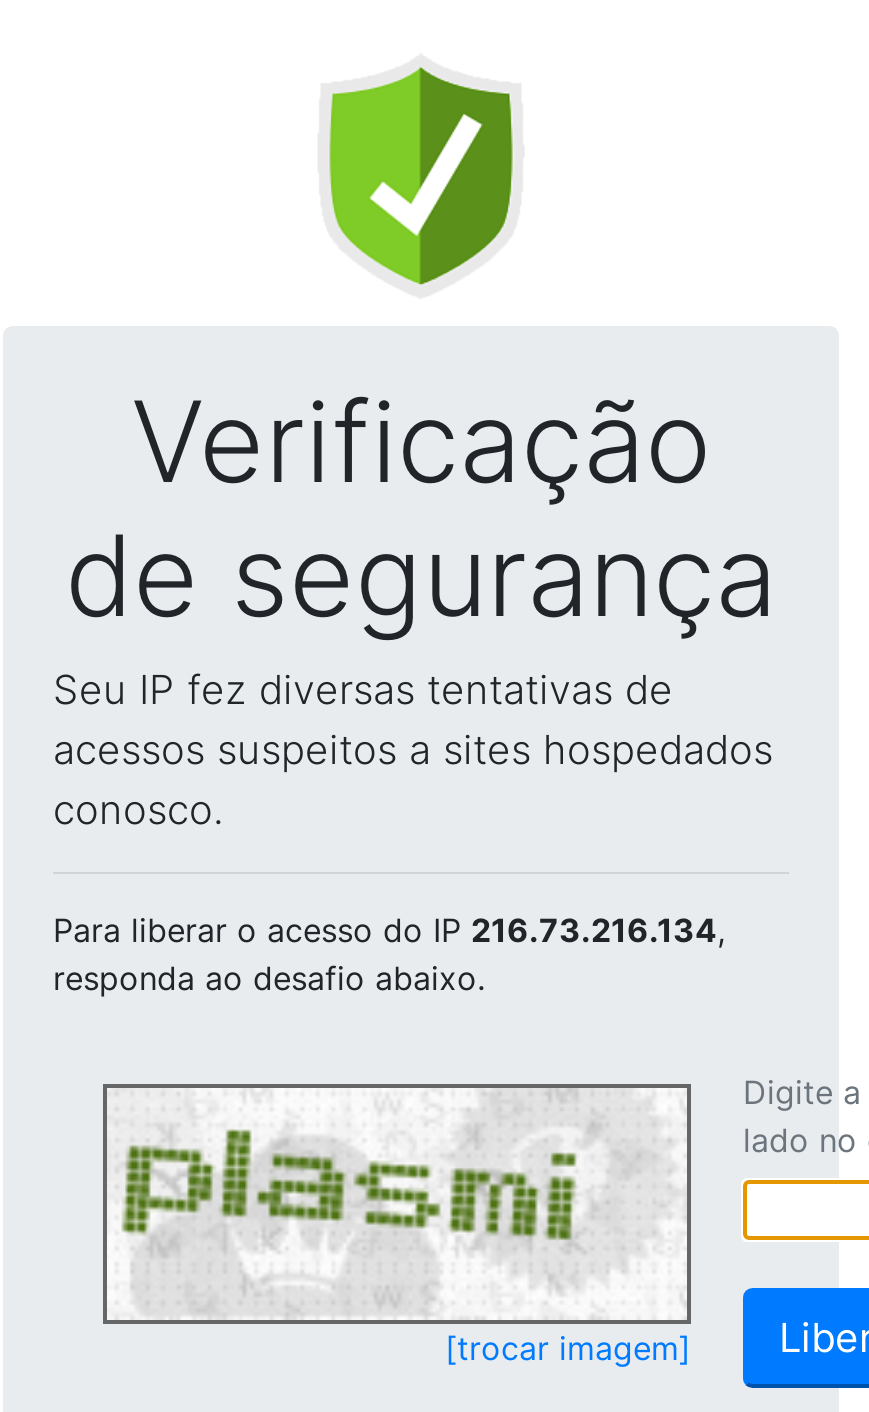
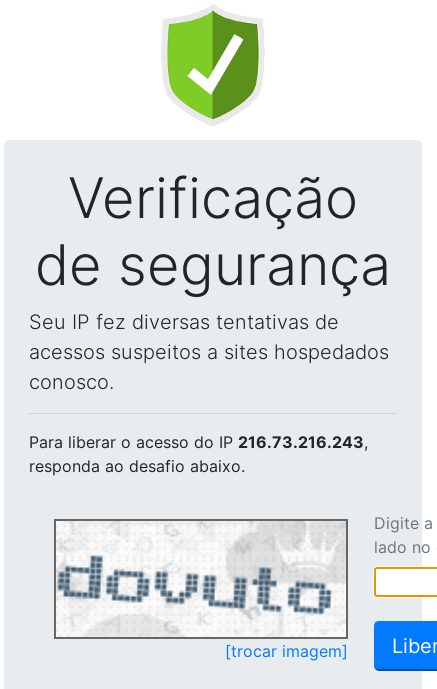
[53,910,725,950] Para liberar o acesso do IP 216.73.216.134, -> [29,432,368,452] Para liberar o acesso do IP 216.73.216.243,
[109,1128,657,1314] [image] -> [58,542,331,633] [image]

